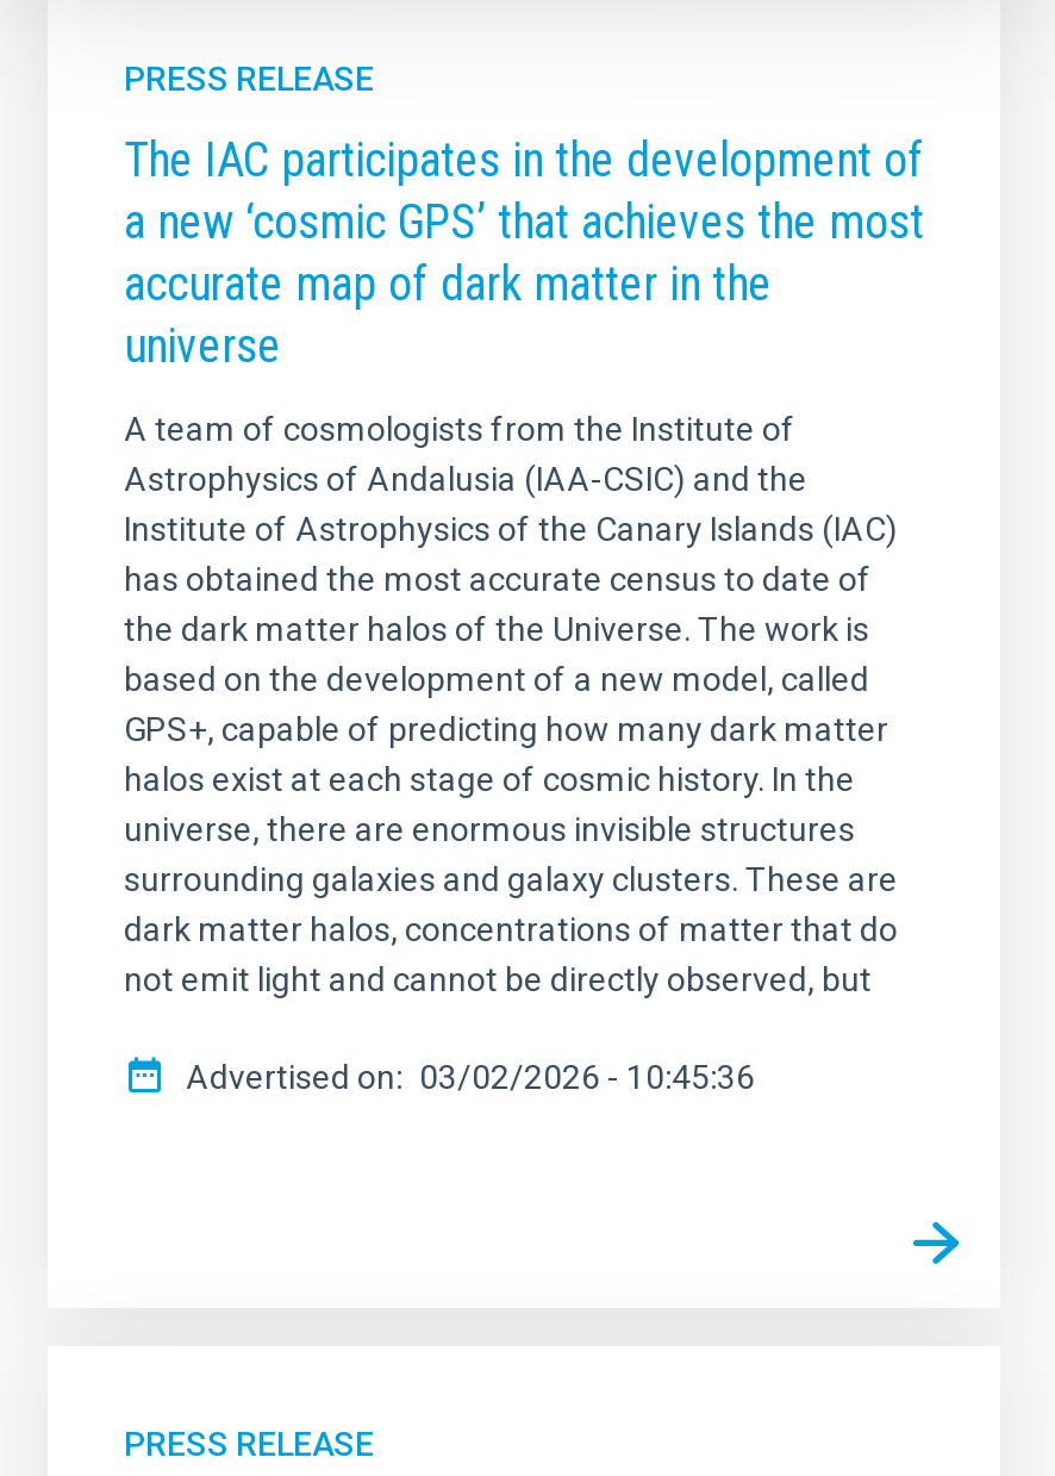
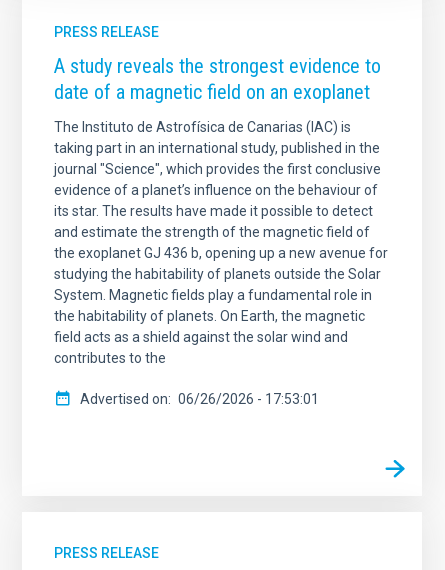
[124,130,924,373] The IAC participates in the development of | a new ‘cosmic GPS’ that achieves the most | accurate map of dark matter in the | universe -> [54,54,381,104] A study reveals the strongest evidence to | date of a magnetic field on an exoplanet
[124,409,898,998] A team of cosmologists from the Institute of | Astrophysics of Andalusia (IAA-CSIC) and the | Institute of Astrophysics of the Canary Islands (IAC) | has obtained the most accurate census to date of | the dark matter halos of the Universe. The work is | based on the development of a new model, called | GPS+, capable of predicting how many dark matter | halos exist at each stage of cosmic history. In the | universe, there are enormous invisible structures | surrounding galaxies and galaxy clusters. These are | dark matter halos, concentrations of matter that do | not emit light and cannot be directly observed, but -> [54,119,388,366] The Instituto de Astrofísica de Canarias (IAC) is | taking part in an international study, published in the | journal "Science", which provides the first conclusive | evidence of a planet’s influence on the behaviour of | its star. The results have made it possible to detect | and estimate the strength of the magnetic field of | the exoplanet GJ 436 b, opening up a new avenue for | studying the habitability of planets outside the Solar | System. Magnetic fields play a fundamental role in | the habitability of planets. On Earth, the magnetic | field acts as a shield against the solar wind and | contributes to the
[186,1057,755,1095] Advertised on 03/02/2026 - 10:45:36 -> [80,391,319,407] Advertised on 06/26/2026 - 17:53:01

